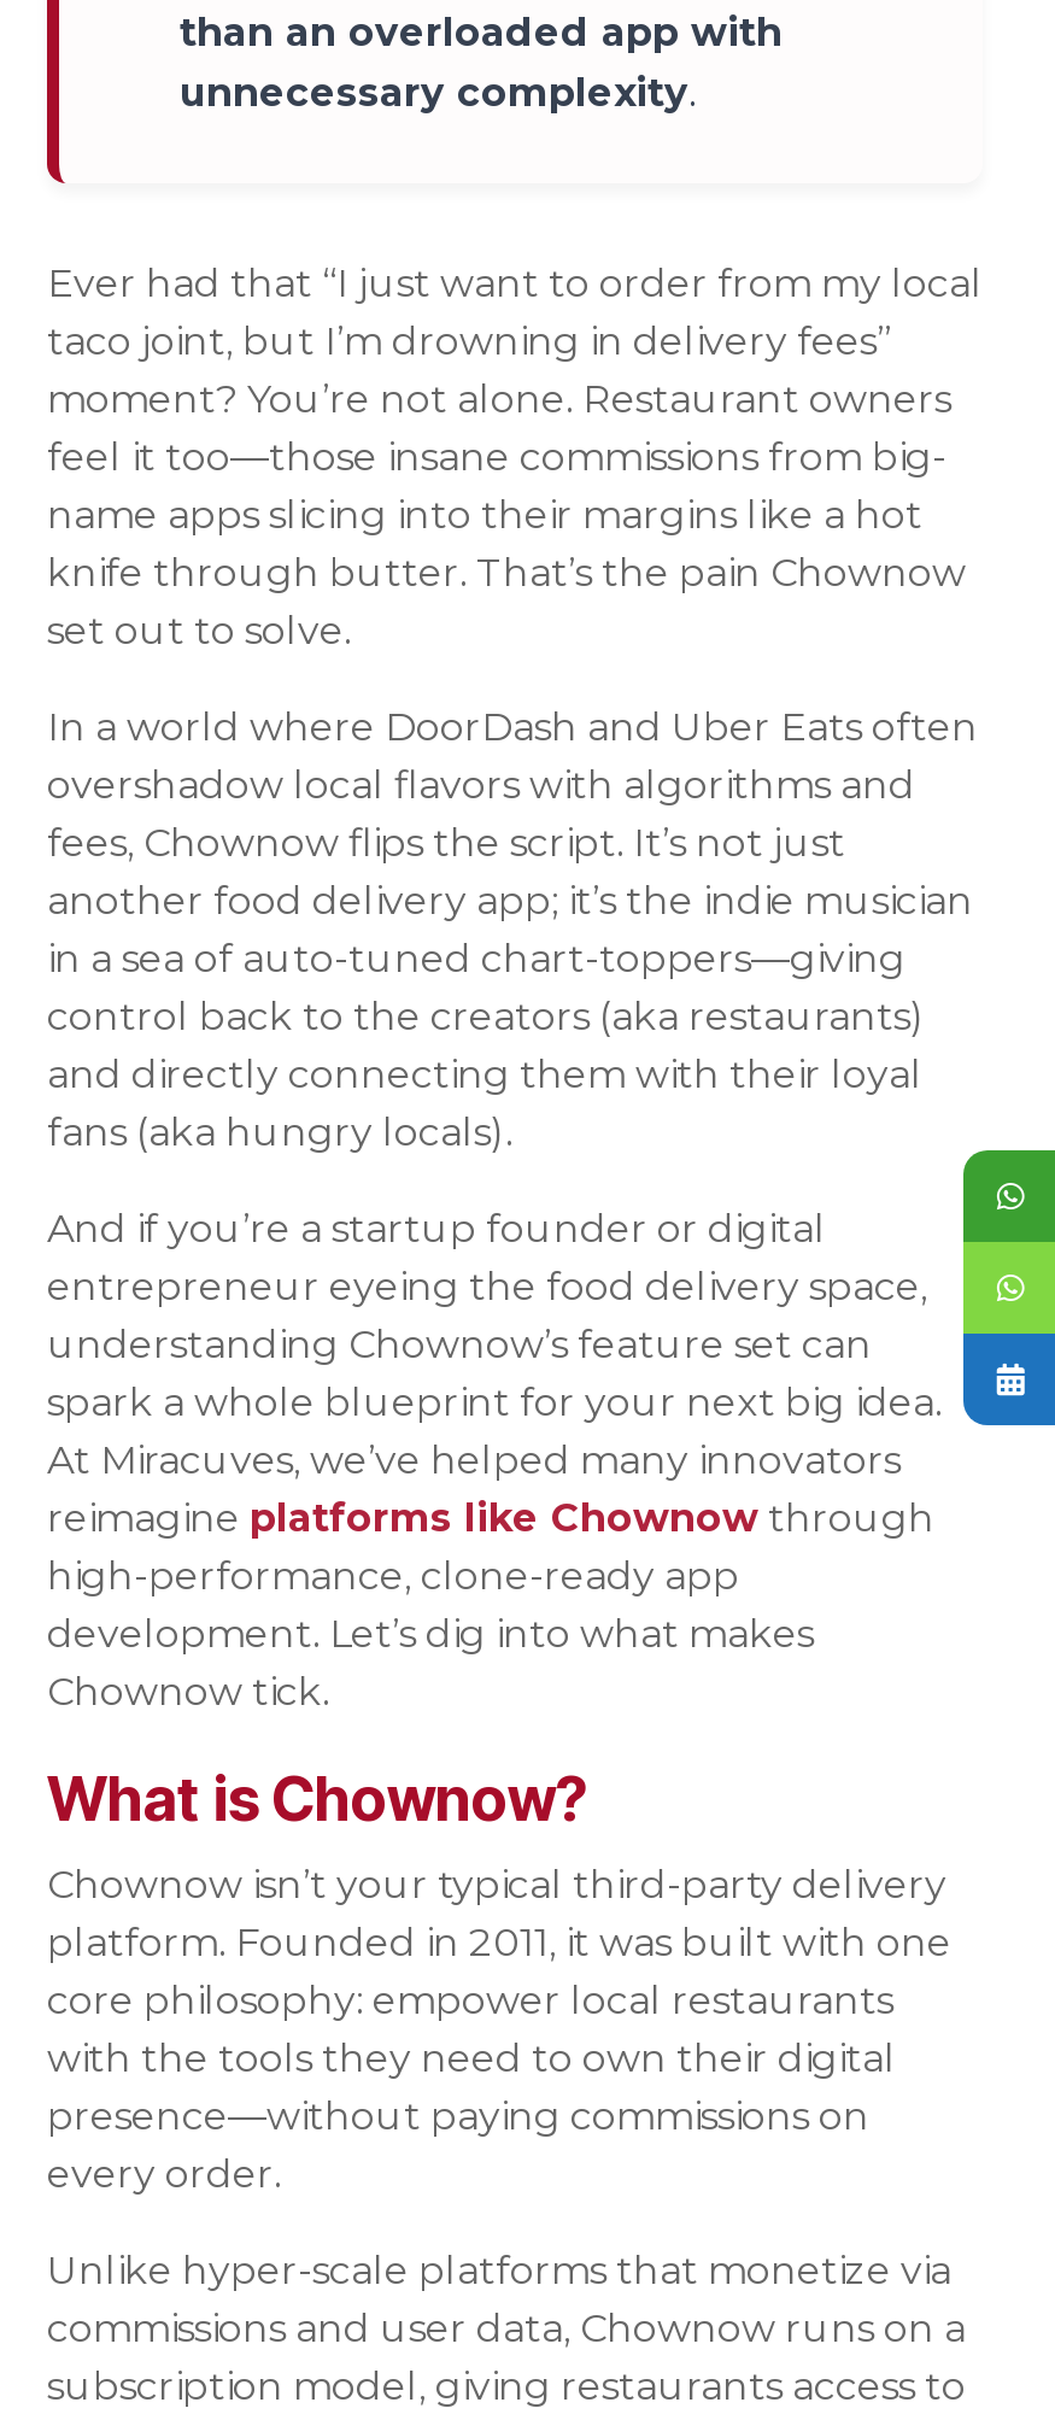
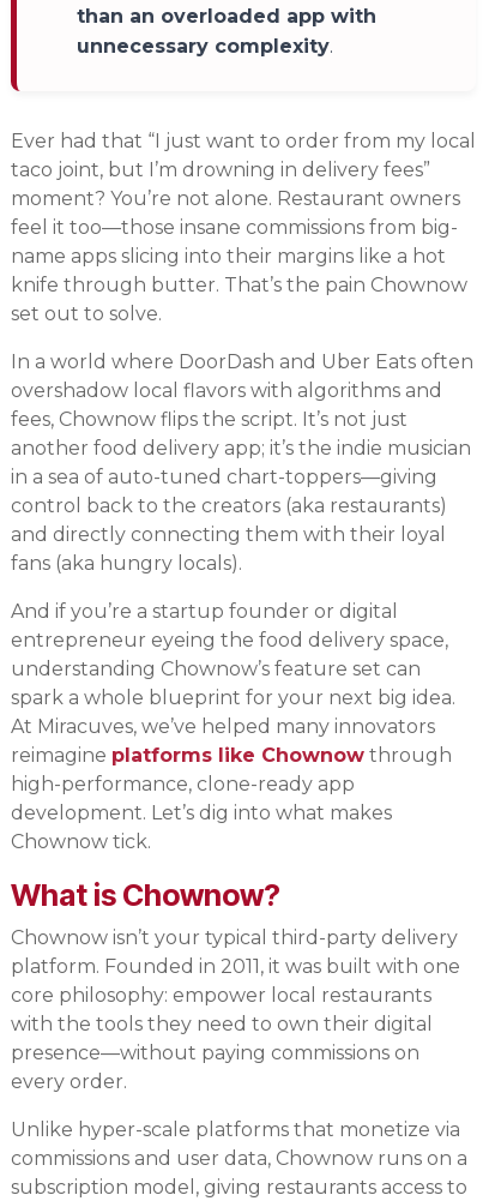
[961,1148,1048,1428] [image] -> none

